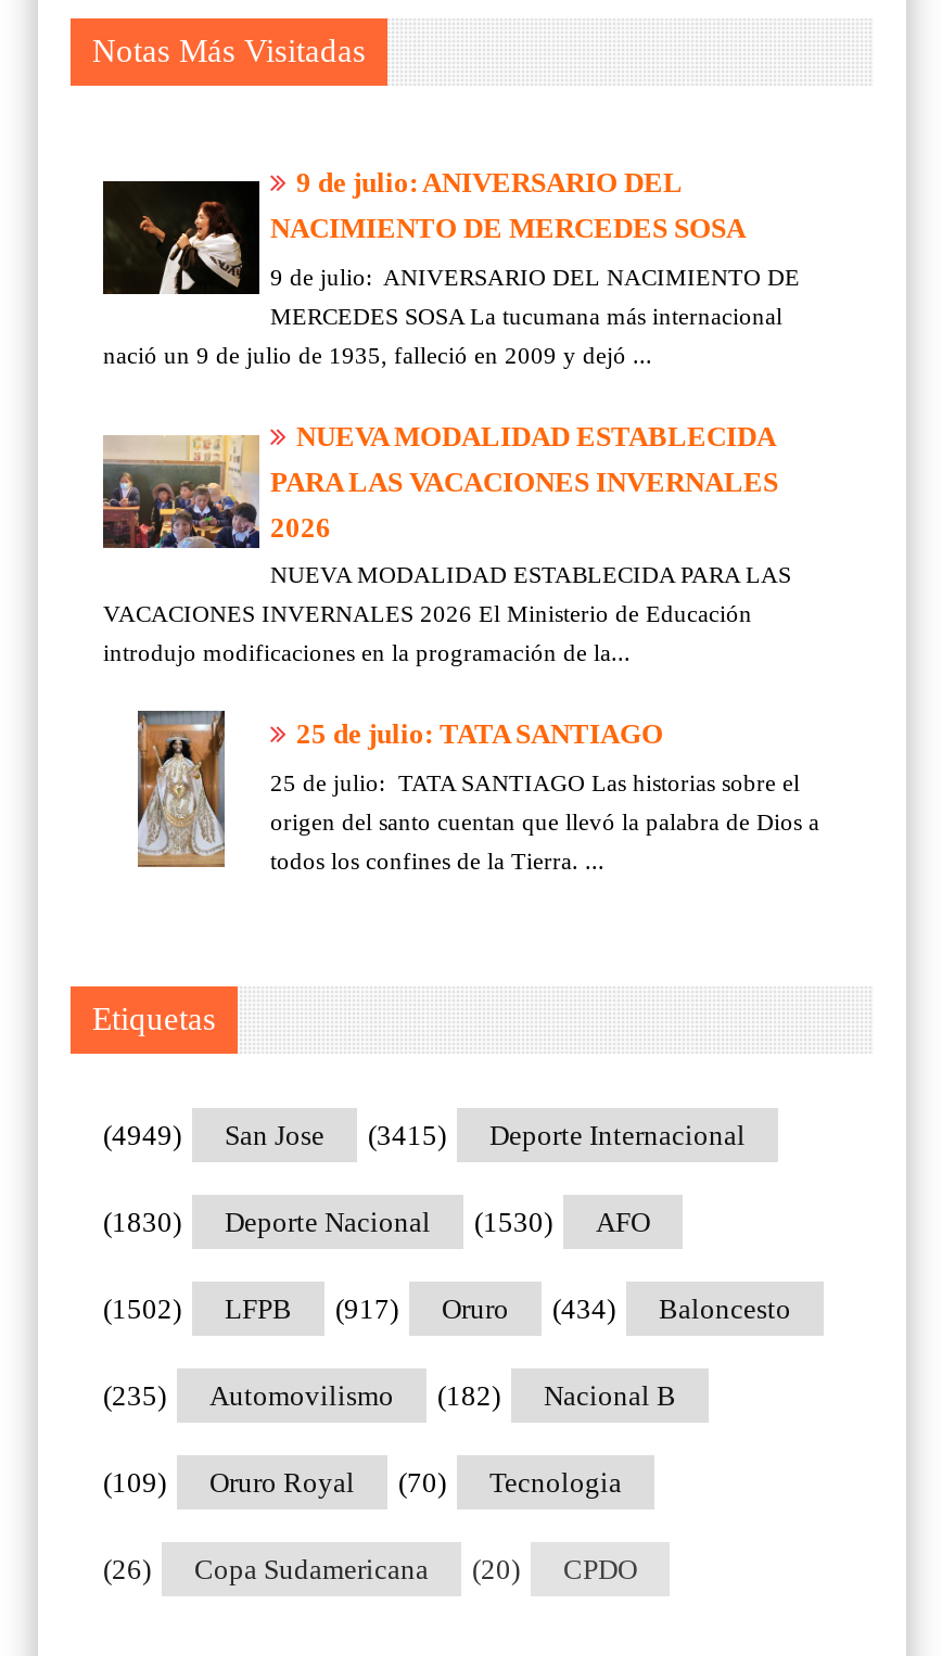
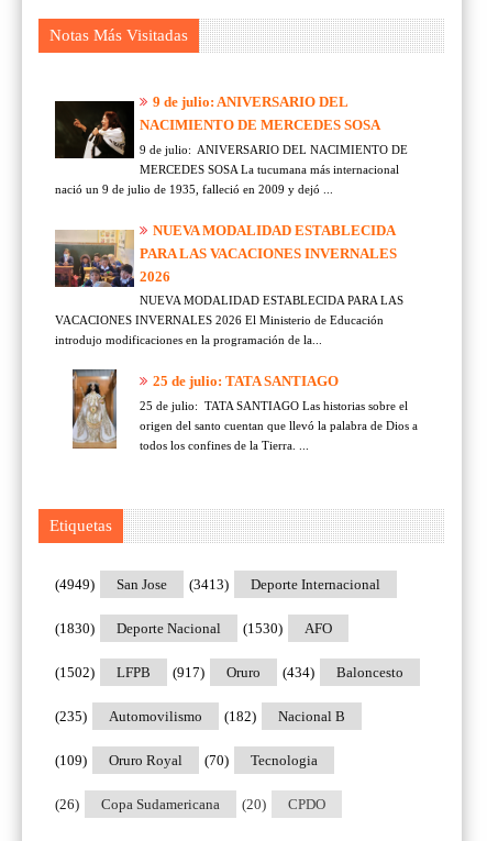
[103,1119,746,1152] (4949) San Jose (3415) Deporte Internacional -> [55,576,380,593] (4949) San Jose (3413) Deporte Internacional

